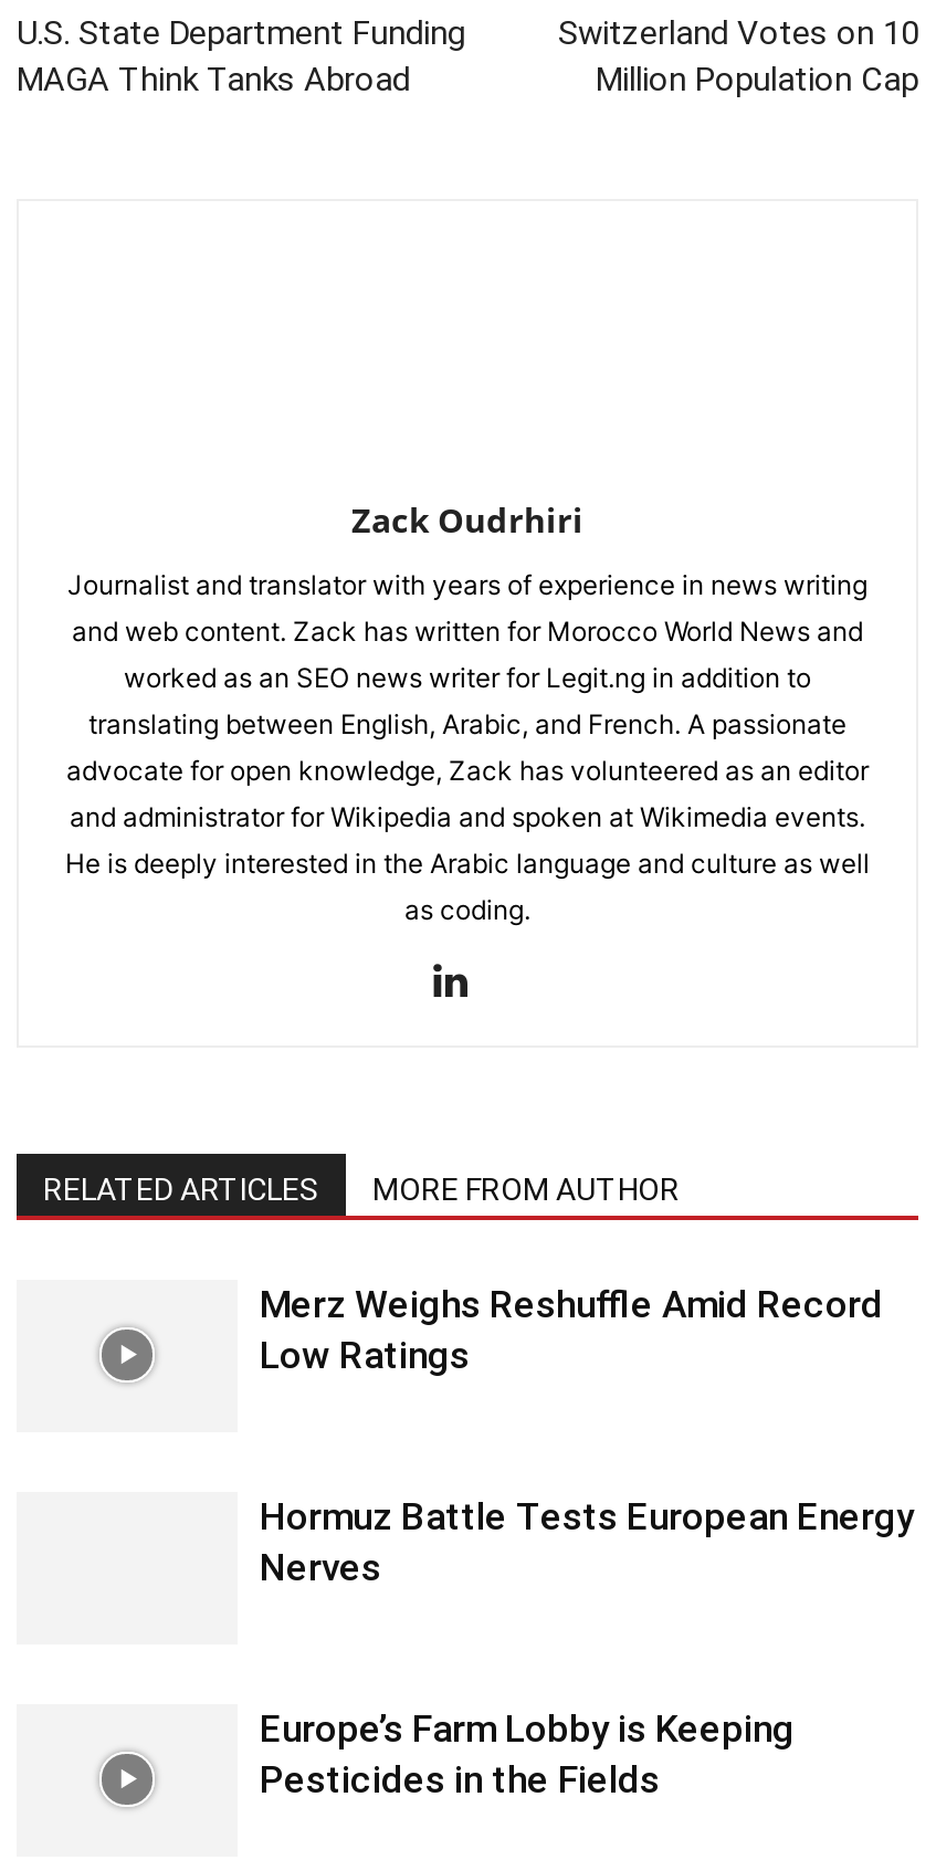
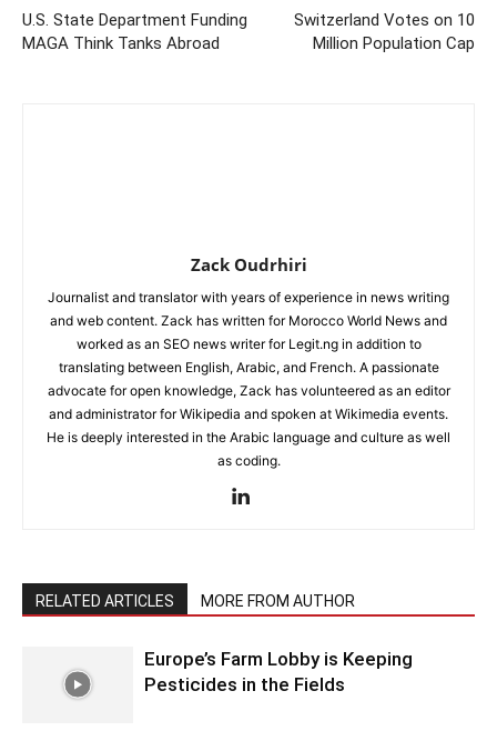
[260,1282,883,1377] Merz Weighs Reshuffle Amid Record | Low Ratings -> none
[260,1494,914,1589] Hormuz Battle Tests European Energy | Nerves -> none

